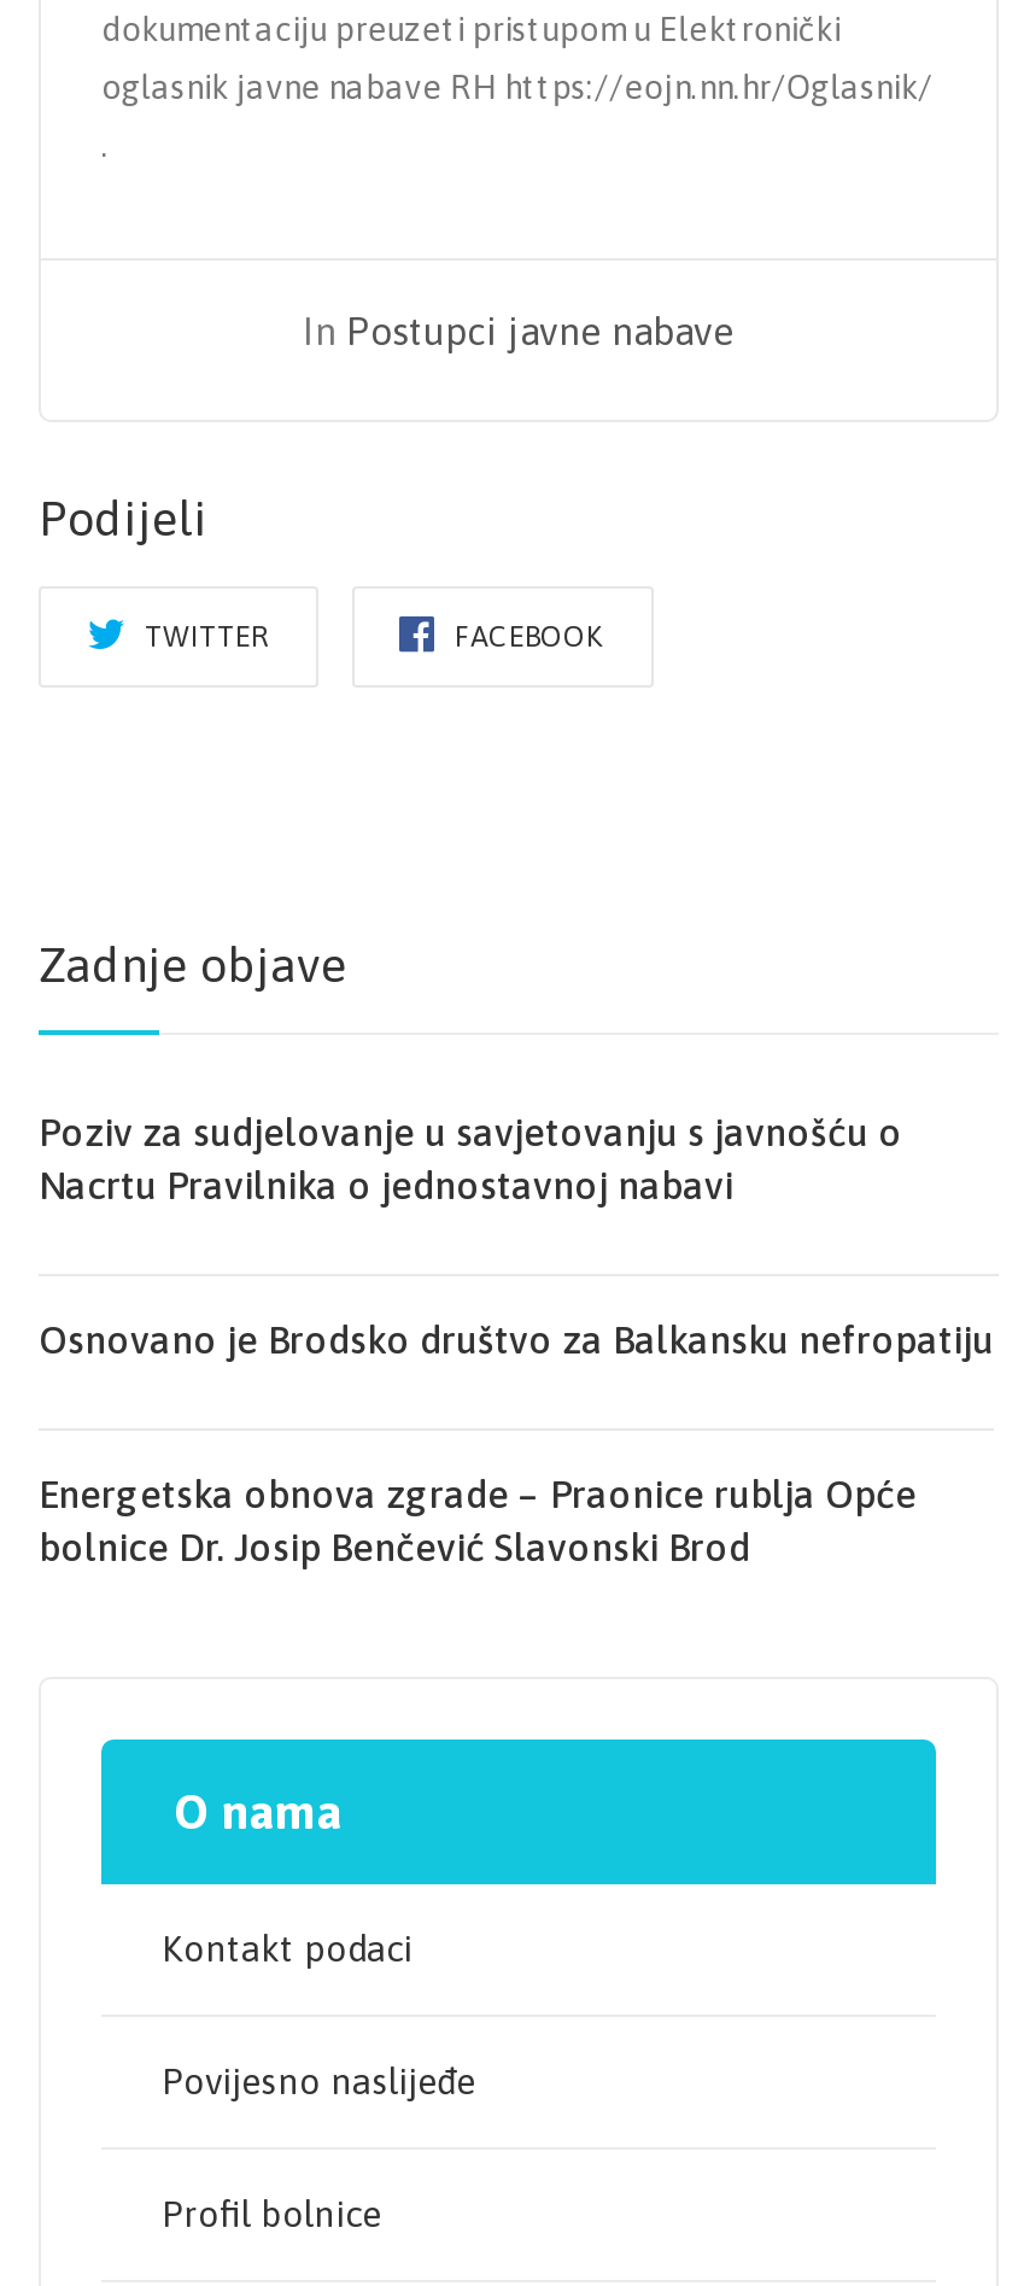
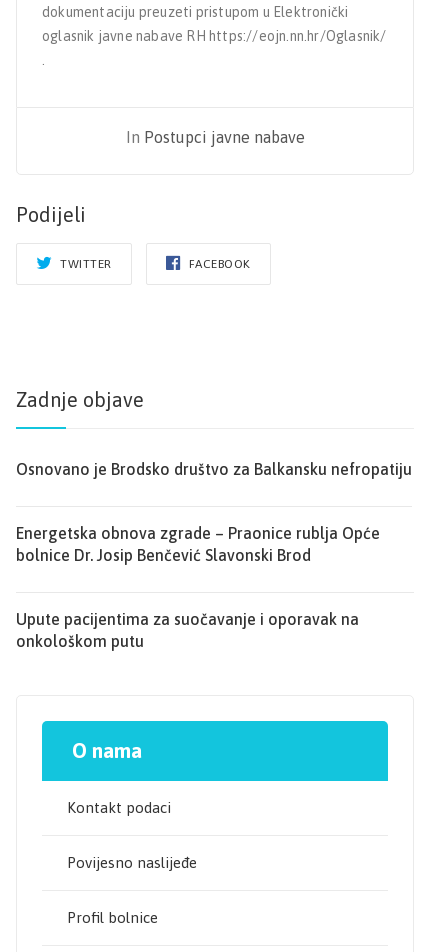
[39,1110,902,1206] Poziv za sudjelovanje u savjetovanju s javnošću o | Nacrtu Pravilnika o jednostavnoj nabavi -> none
moved [39,1317,994,1568] -> [16,460,412,564]: Osnovano je Brodsko društvo za Balkansku nefropatiju | Energetska obnova zgrade – Praonice rublja Opće | bolnice Dr. Josip Benčević Slavonski Brod
none -> [16,610,359,650] Upute pacijentima za suočavanje i oporavak na | onkološkom putu

